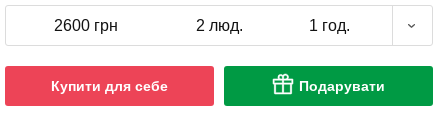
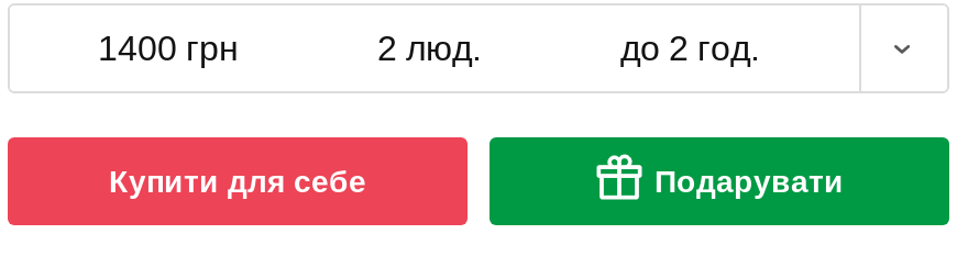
[54,17,118,34] 2600 грн -> [98,30,239,68] 1400 грн
[309,17,350,34] 1 год. -> [620,30,759,68] до 2 год.

